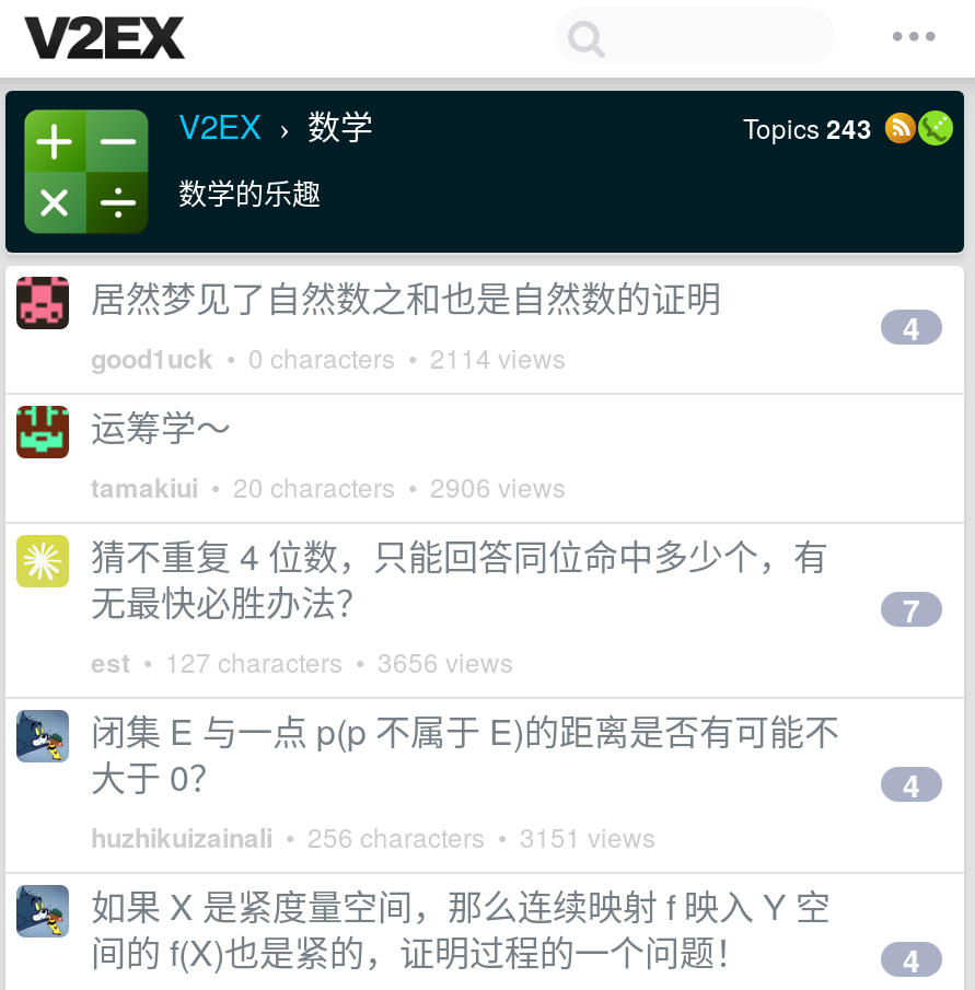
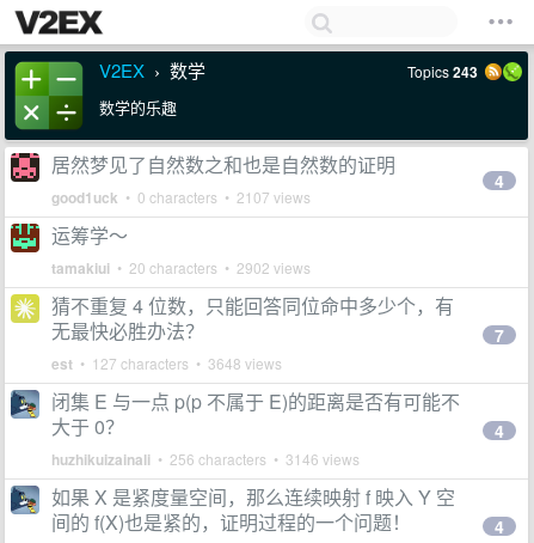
[91,338,566,377] good1uck • 0 characters • 2114 views -> [51,187,311,208] good1uck • 0 characters • 2107 views
[91,467,566,506] tamakiui • 20 characters • 2906 views -> [51,257,311,279] tamakiui • 20 characters • 2902 views
[91,642,513,682] est • 127 characters • 3656 views -> [51,353,282,374] est • 127 characters • 3648 views
[91,817,655,857] huzhikuizainali • 256 characters • 3151 views -> [51,449,360,470] huzhikuizainali • 256 characters • 3146 views

